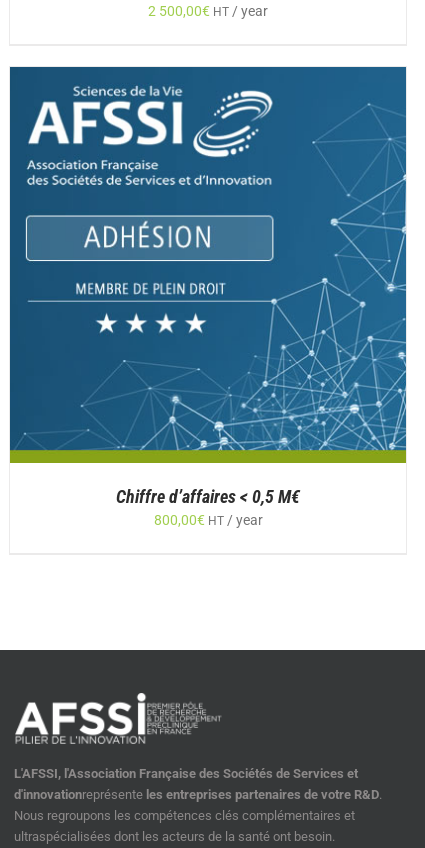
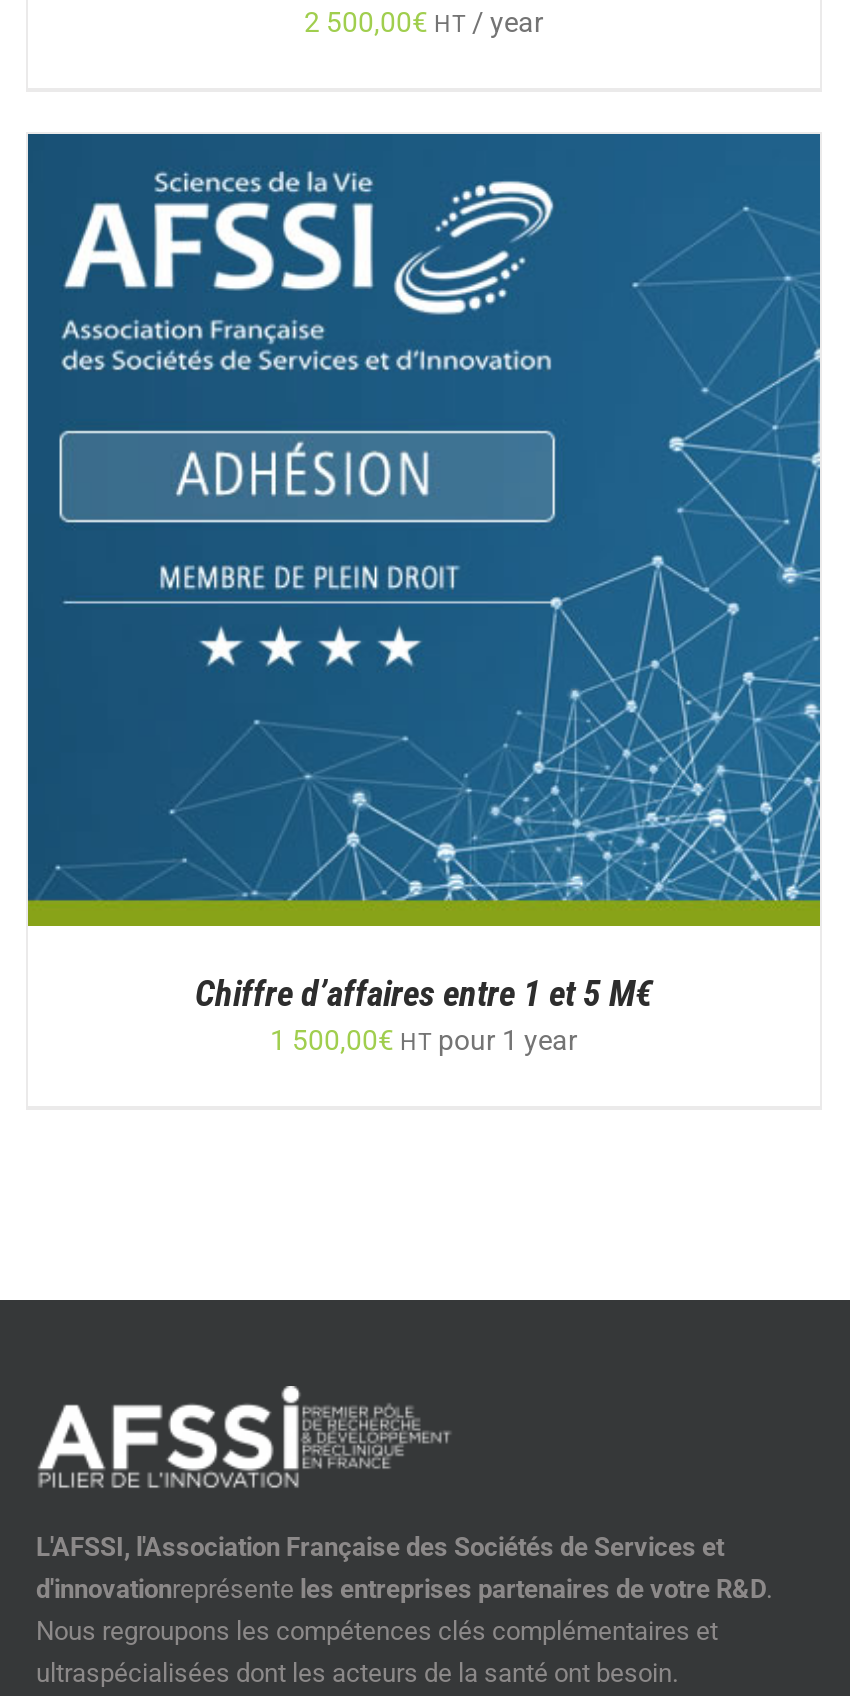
[116,486,300,528] Chiffre d’affaires < 0,5 M€ | 800,00€ HT / year -> [195,972,653,1056] Chiffre d’affaires entre 1 et 5 M€ | 1 500,00€ HT pour 1 year

